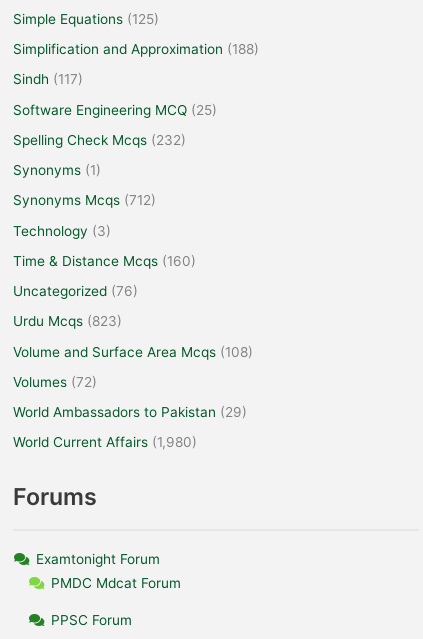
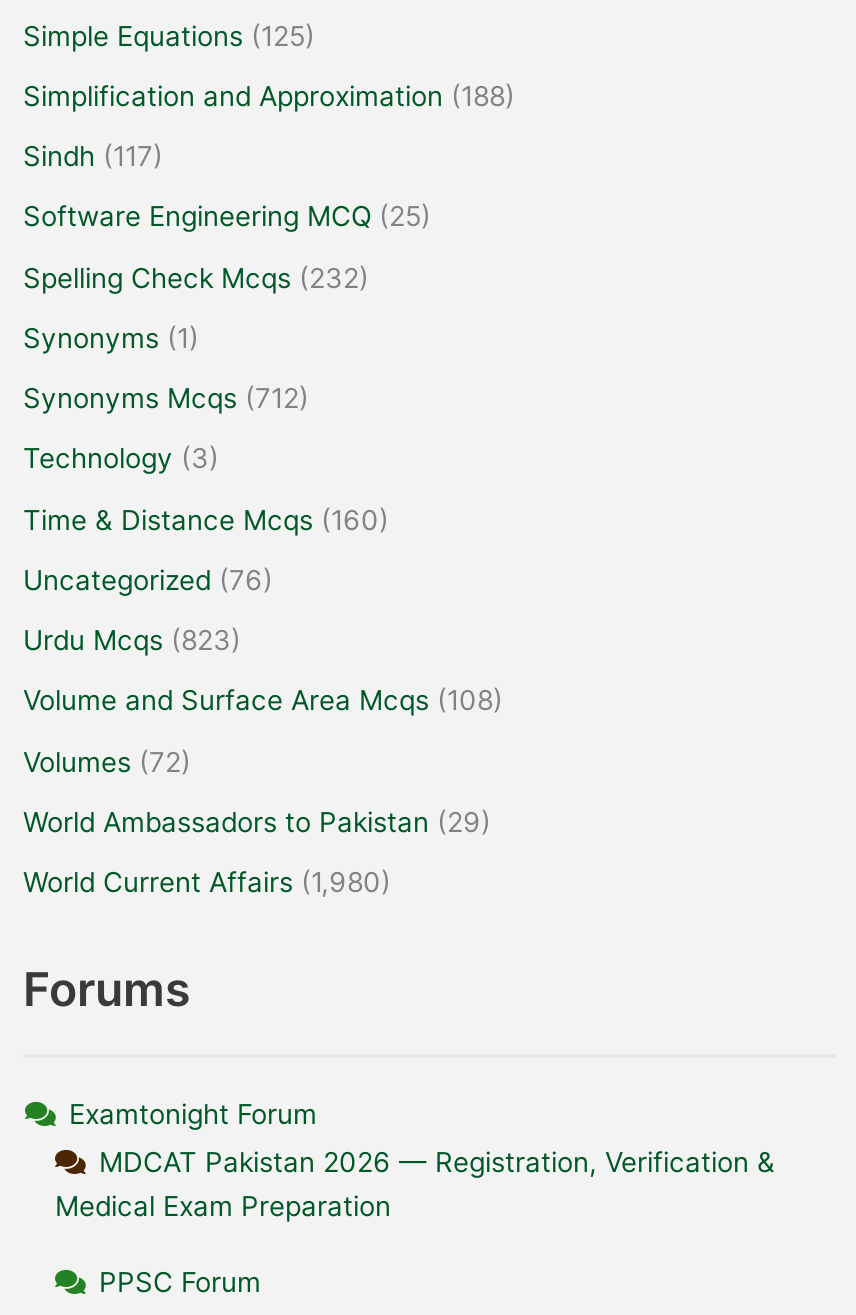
[51,574,181,590] PMDC Mdcat Forum -> [55,1146,775,1222] MDCAT Pakistan 2026 — Registration, Verification & | Medical Exam Preparation

